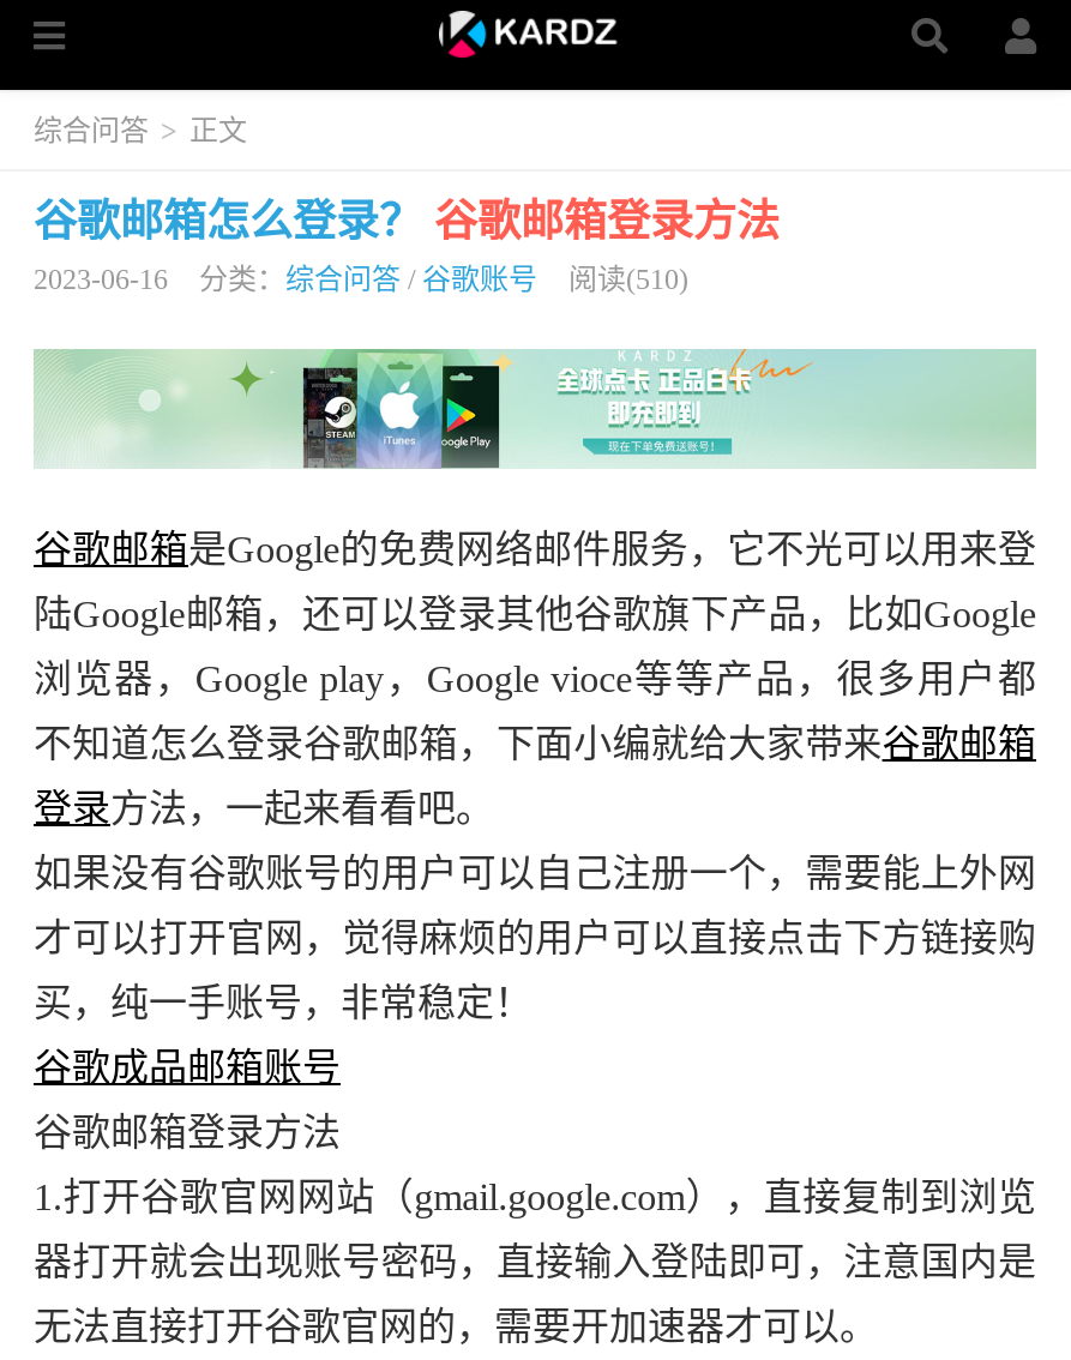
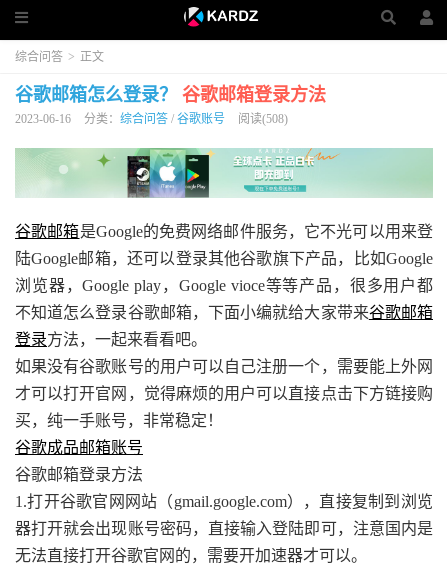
[34,263,688,296] 2023-06-16 分类：综合问答/谷歌账号 阅读(510) -> [15,112,288,126] 2023-06-16 分类：综合问答/谷歌账号 阅读(508)

